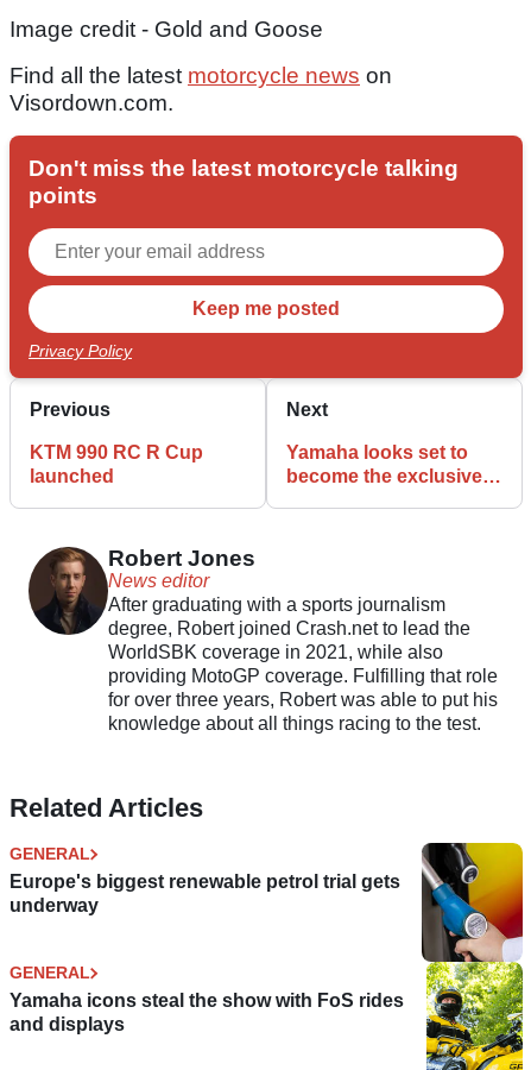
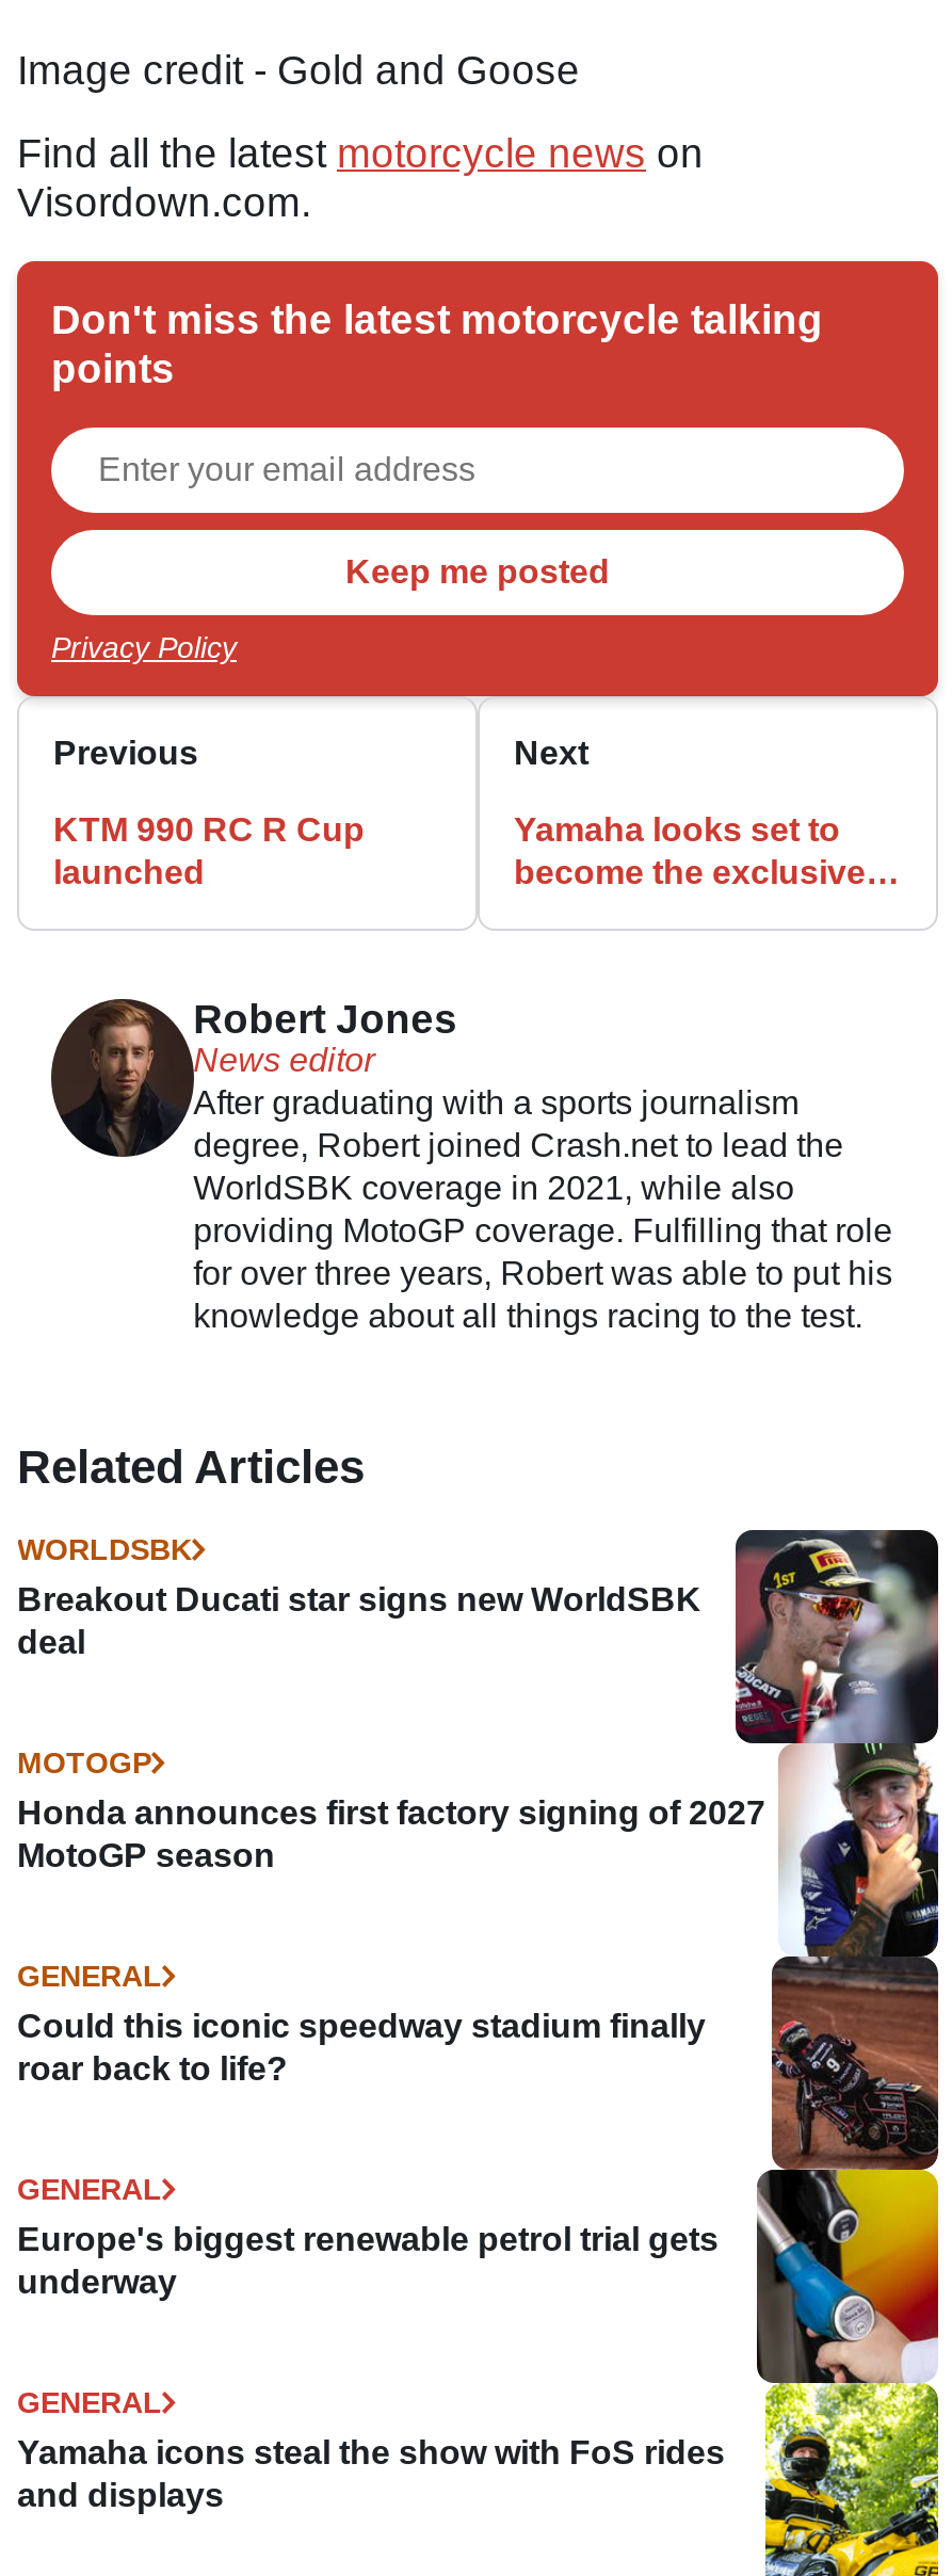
none -> [17,1527,940,2171] [image] | WORLDSBK | Breakout Ducati star signs new WorldSBK | deal | MOTOGP | Honda announces first factory signing of 2027 | MotoGP season | GENERAL | Could this iconic speedway stadium finally | roar back to life?

